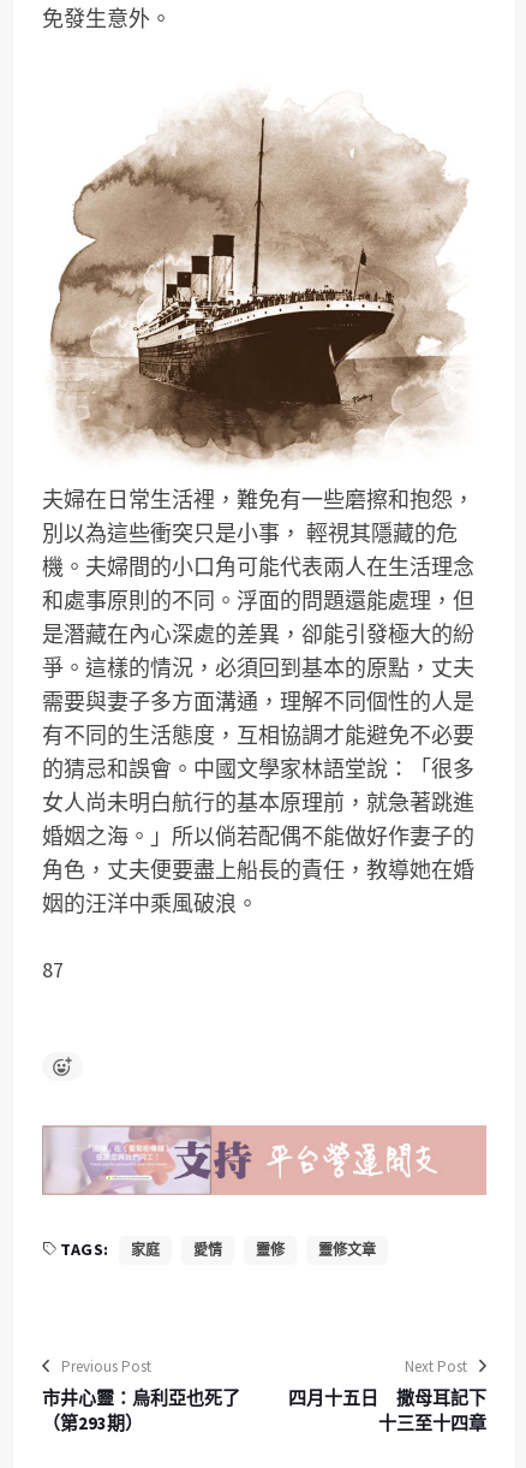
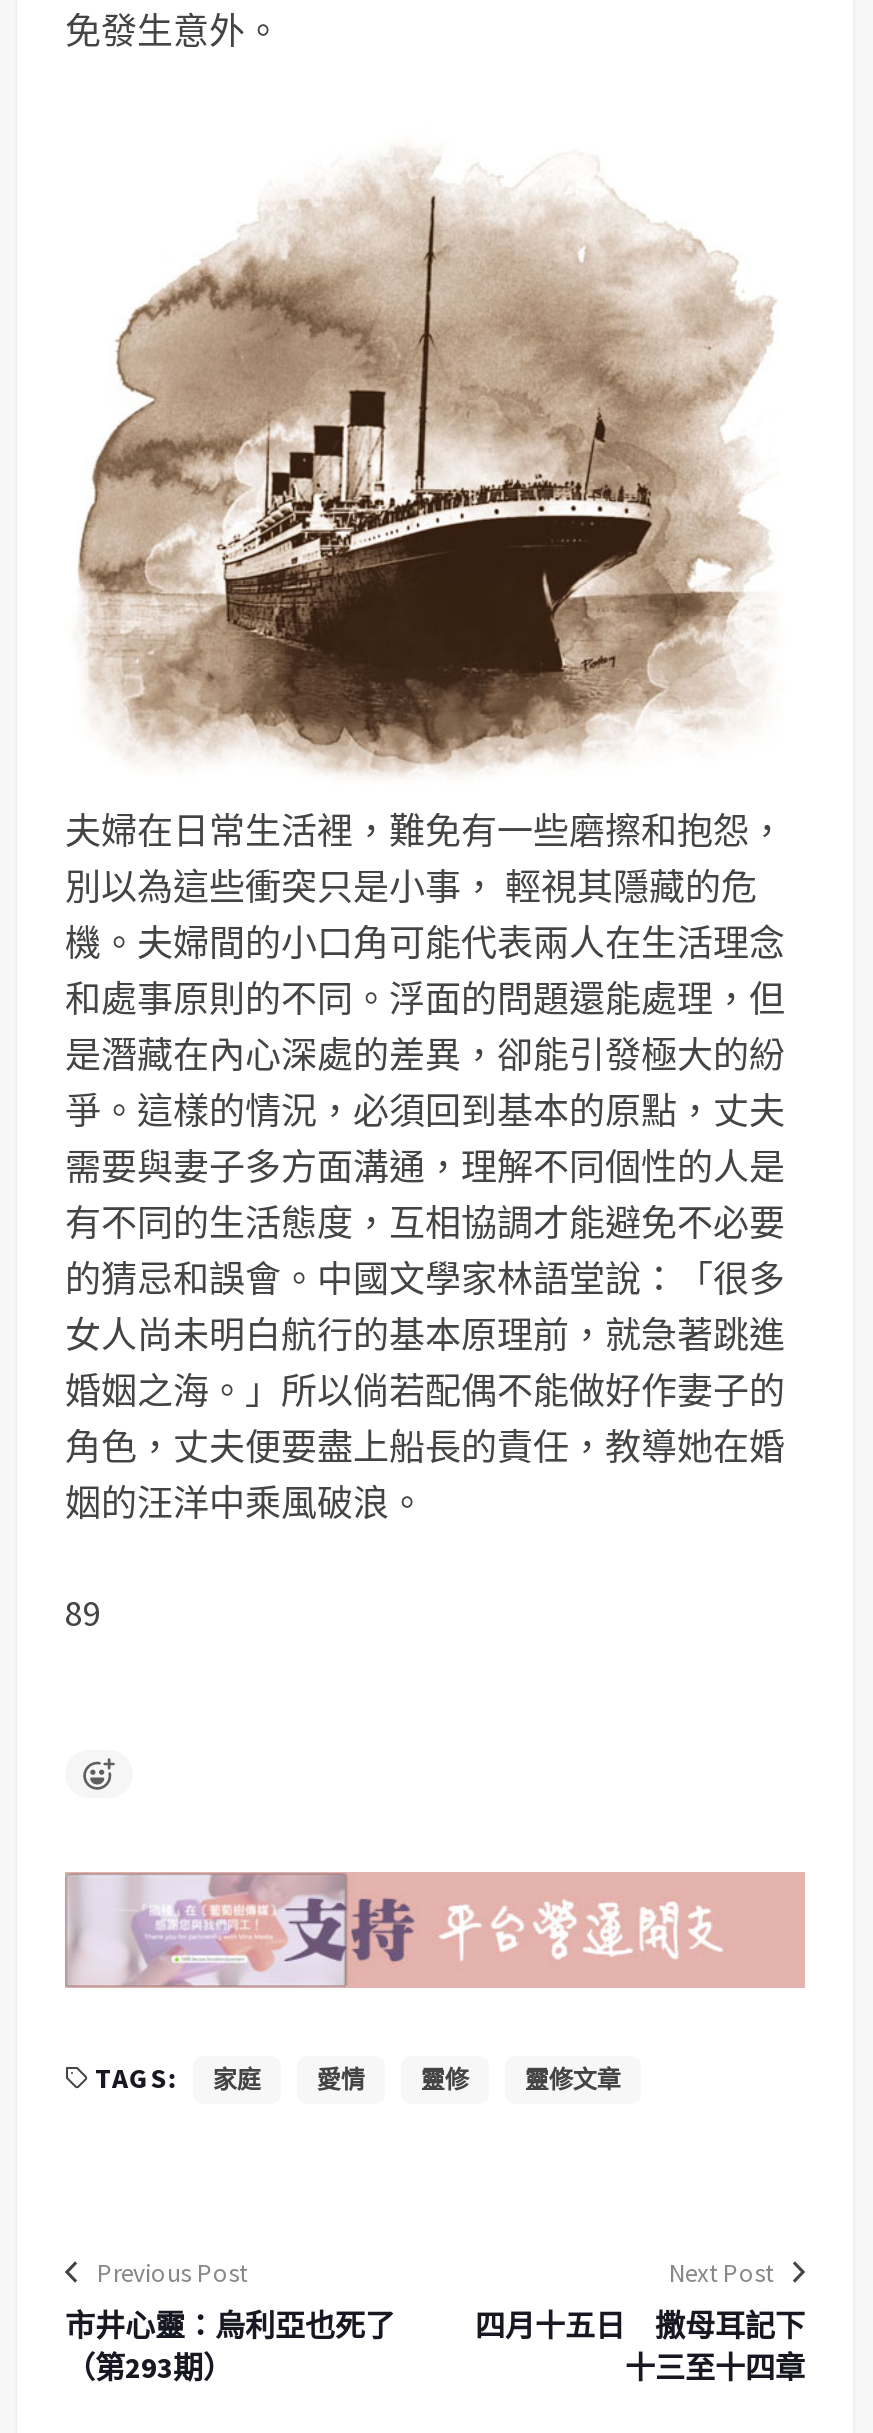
[42,956,64,983] 87 -> [65,1590,101,1636] 89

